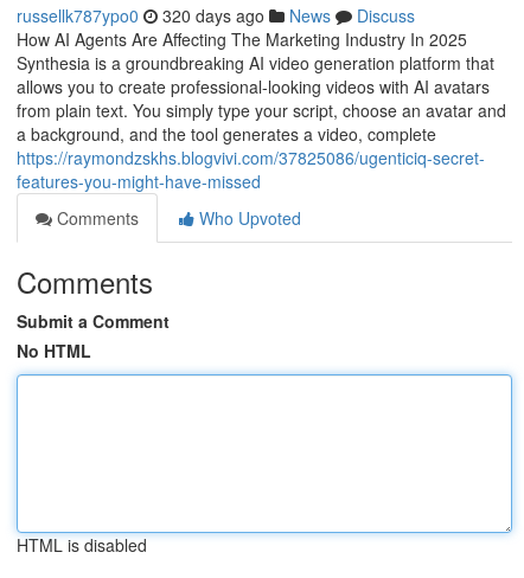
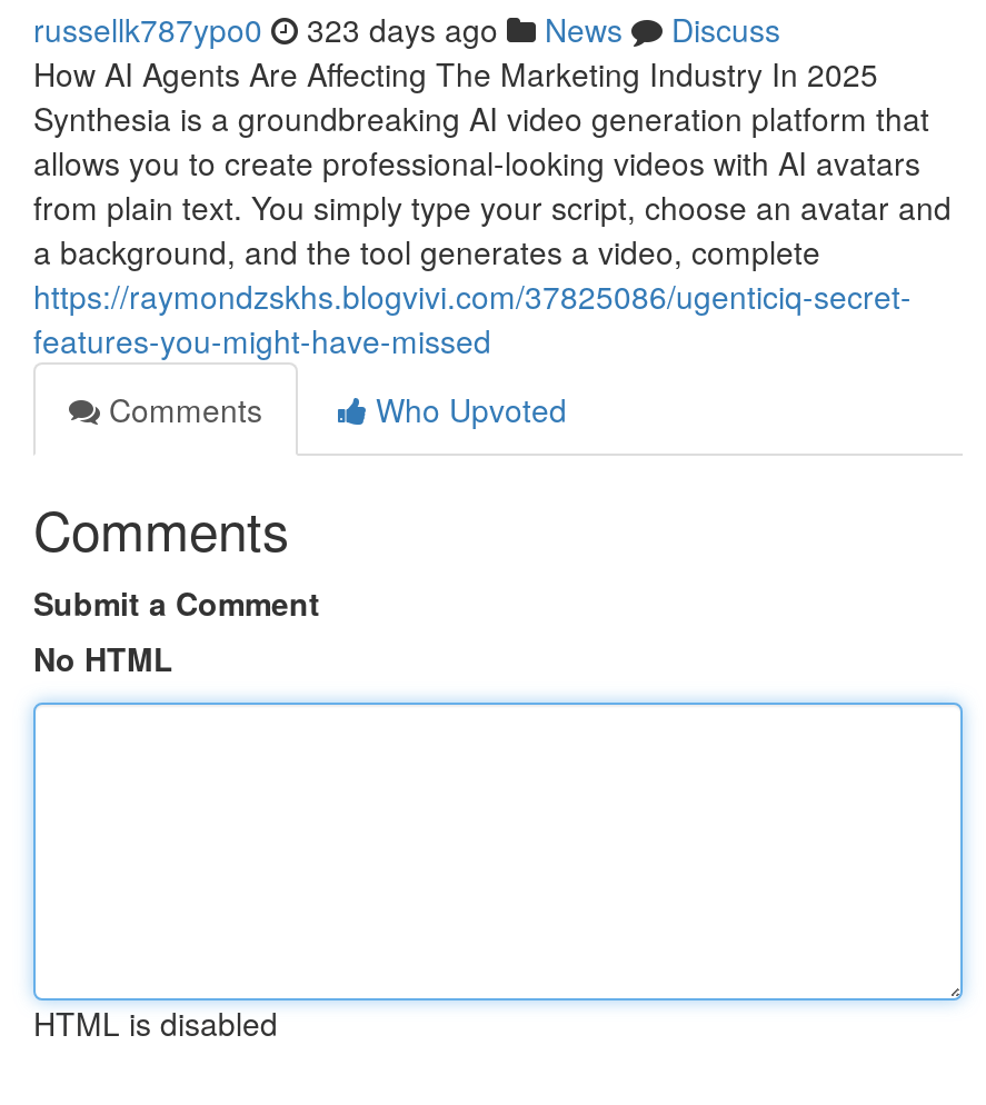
[17,4,415,27] russellk787ypo0 320 days ago News Discuss -> [33,7,780,51] russellk787ypo0 323 days ago News Discuss

